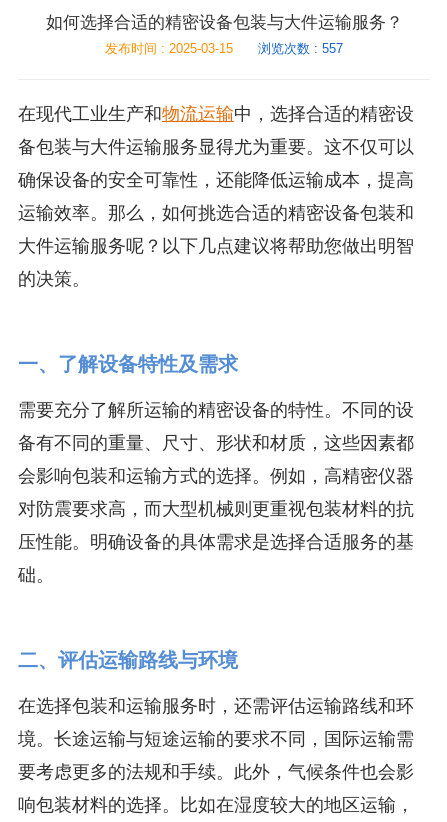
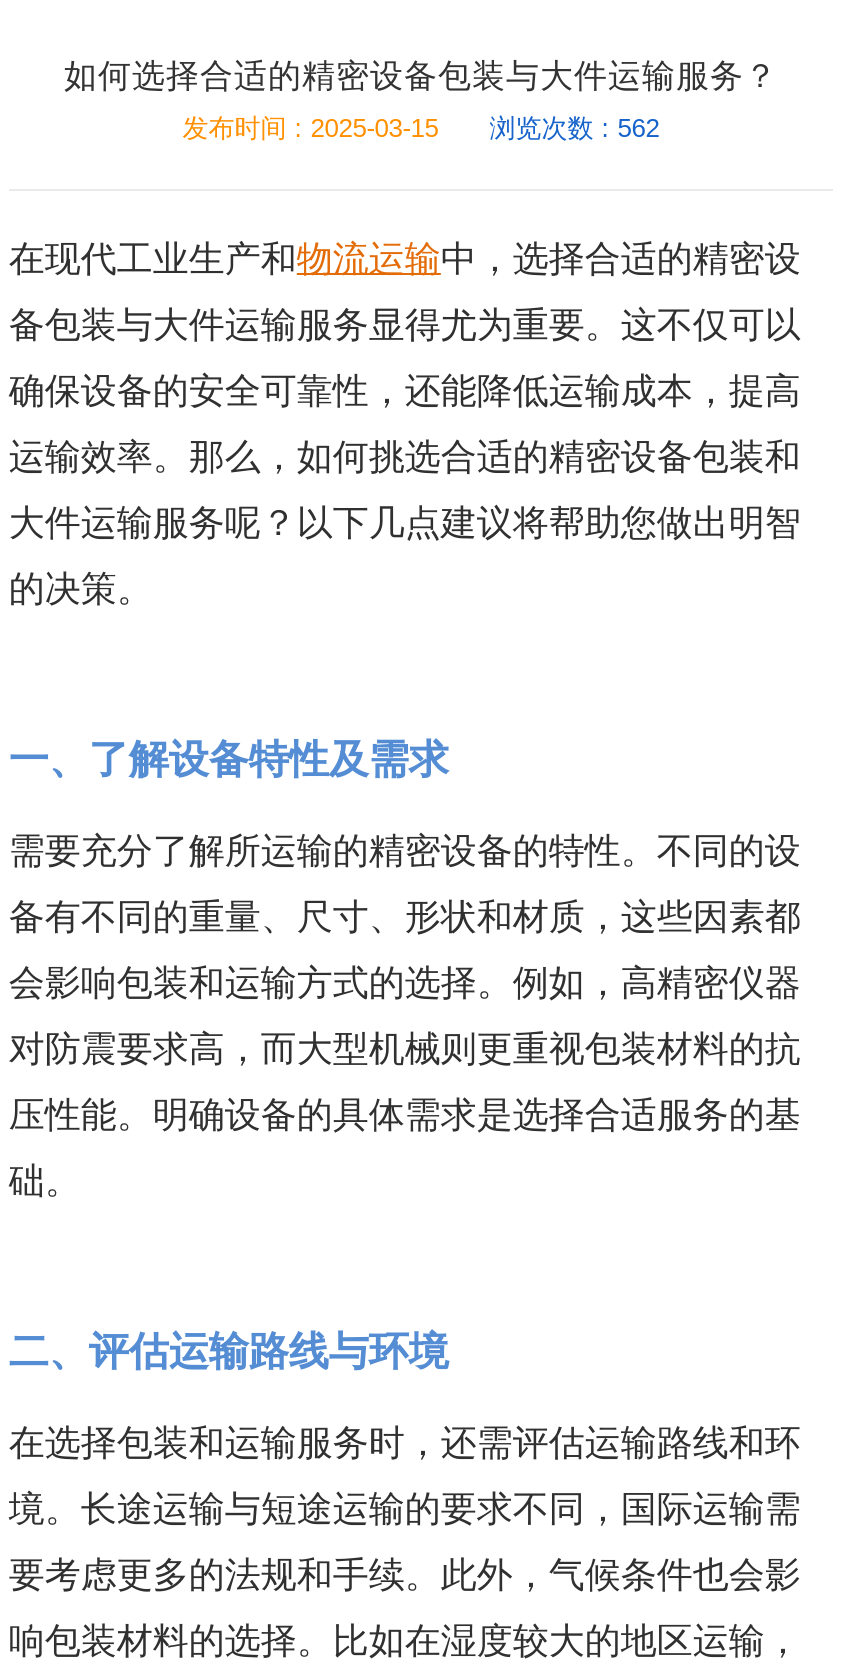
[105,41,343,56] 发布时间 : 2025-03-15 浏览次数 : 557 -> [183,113,659,143] 发布时间 : 2025-03-15 浏览次数 : 562

